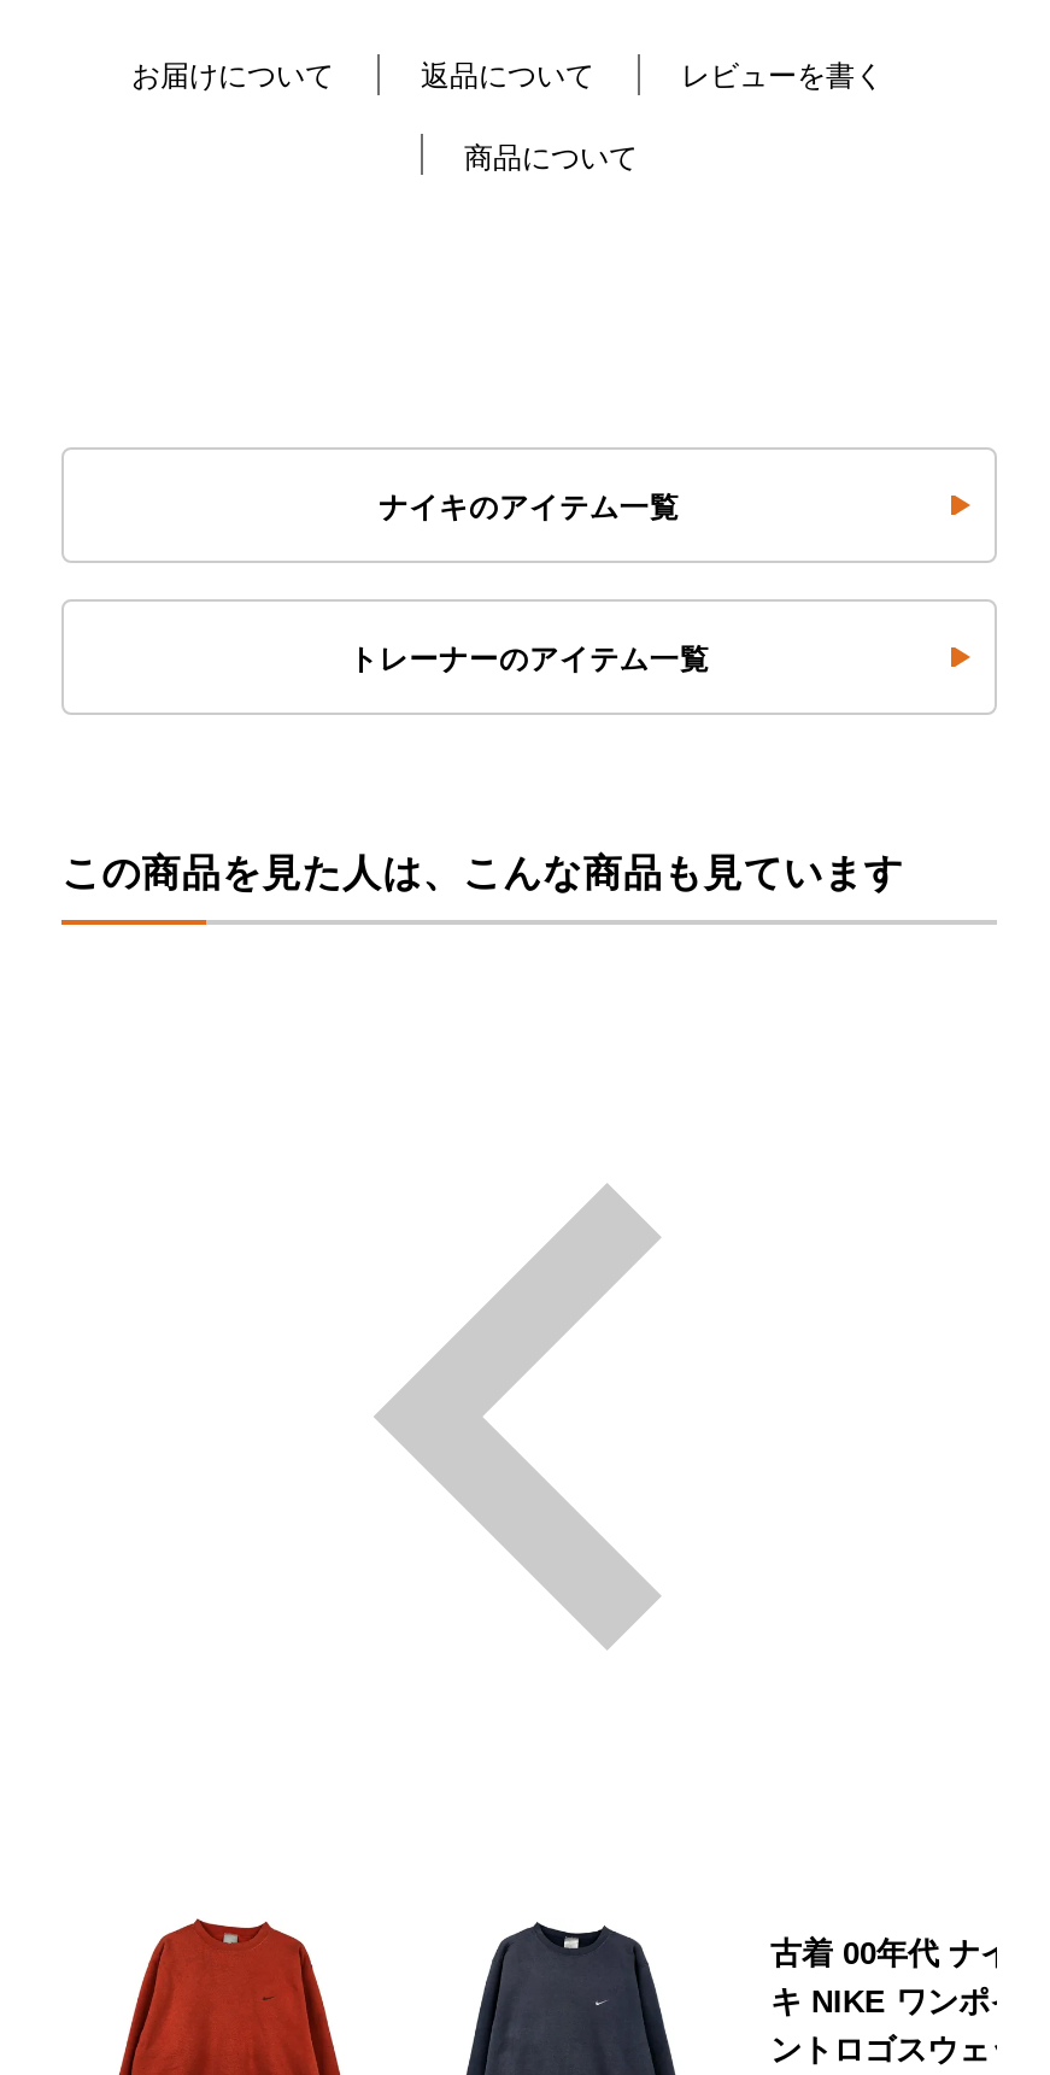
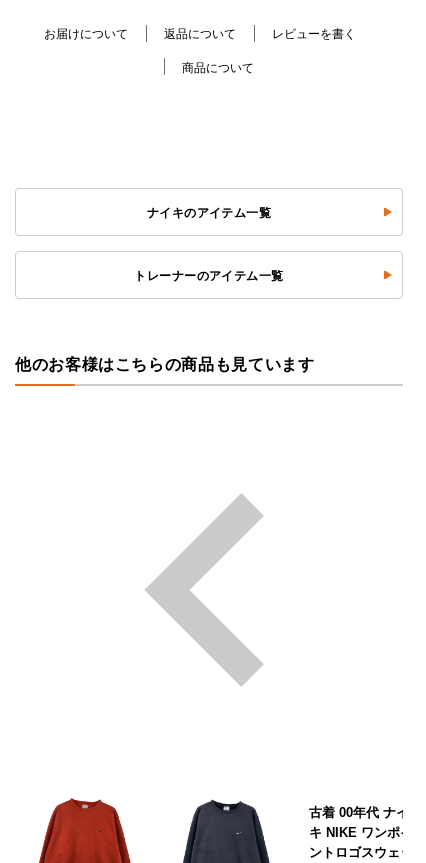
[61,852,904,893] この商品を見た人は、こんな商品も見ています -> [15,356,314,373] 他のお客様はこちらの商品も見ています

